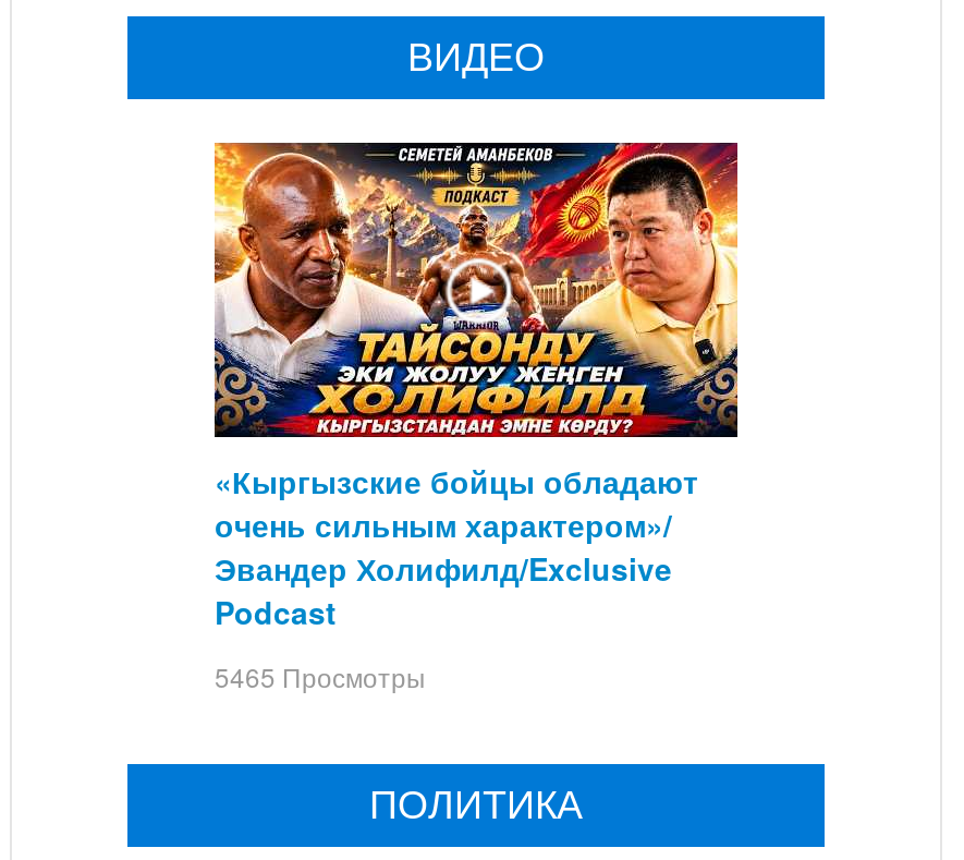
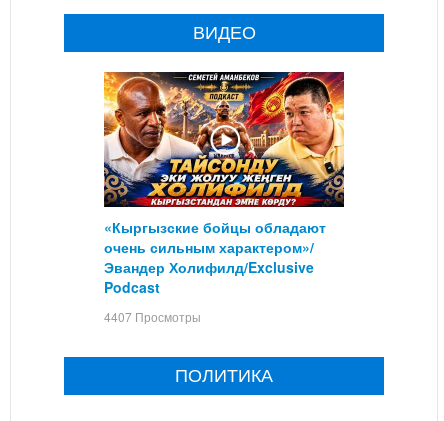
[215,657,426,694] 5465 Просмотры -> [104,308,201,325] 4407 Просмотры

